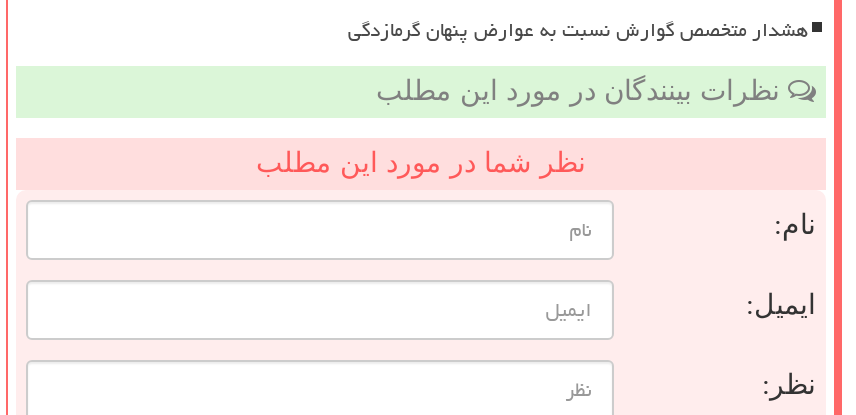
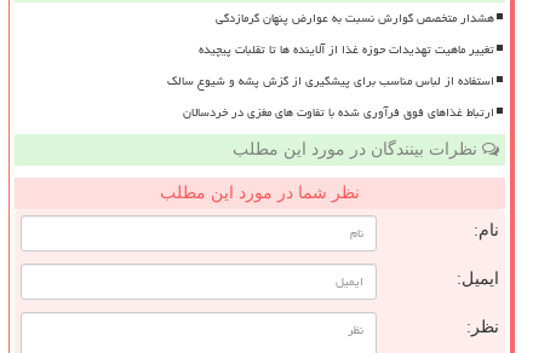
none -> [167,37,494,124] تغییر ماهیت تهدیدات حوزه غذا از آلاینده ها تا تقلبات پیچیده | استفاده از لباس مناسب برای پیشگیری از گزش پشه و شیوع سالک | ارتباط غذاهای فوق فرآوری شده با تفاوت های مغزی در خردسالان

